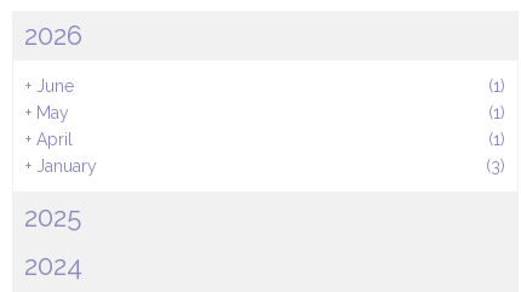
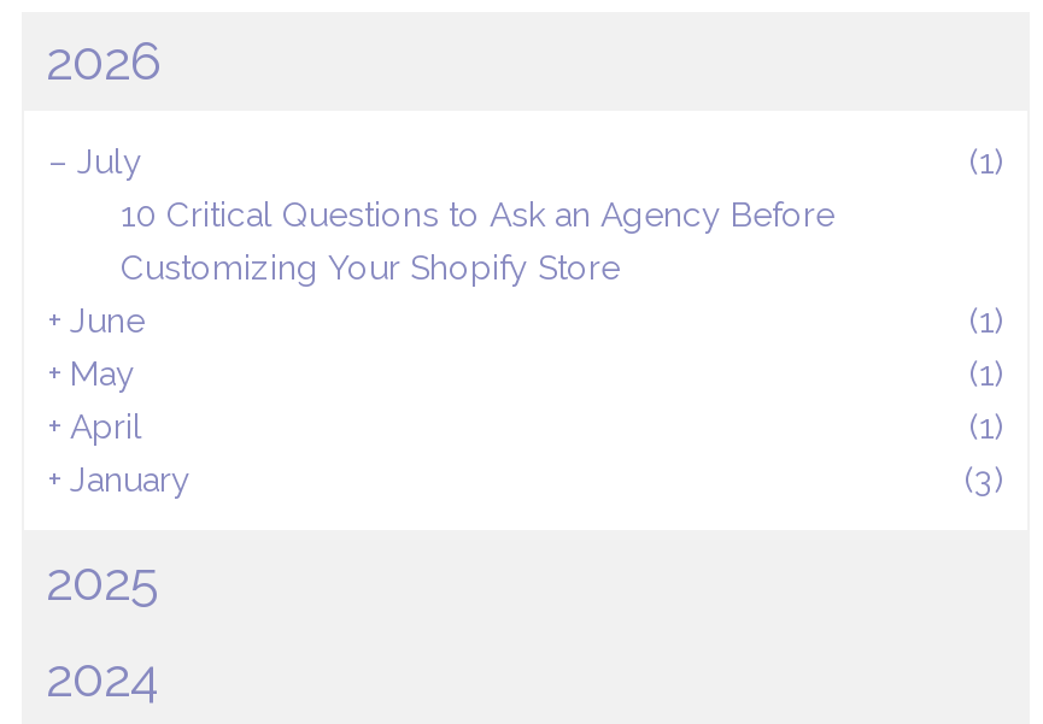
none -> [48,143,1003,288] – July | (1) | 10 Critical Questions to Ask an Agency Before | Customizing Your Shopify Store

